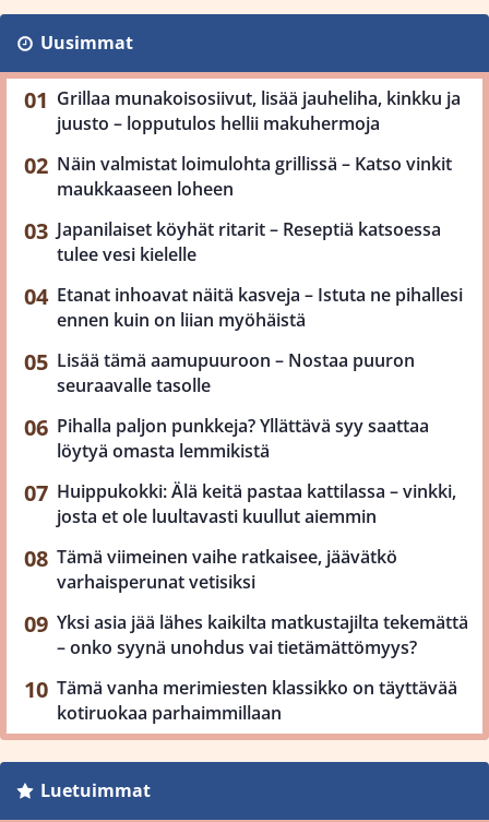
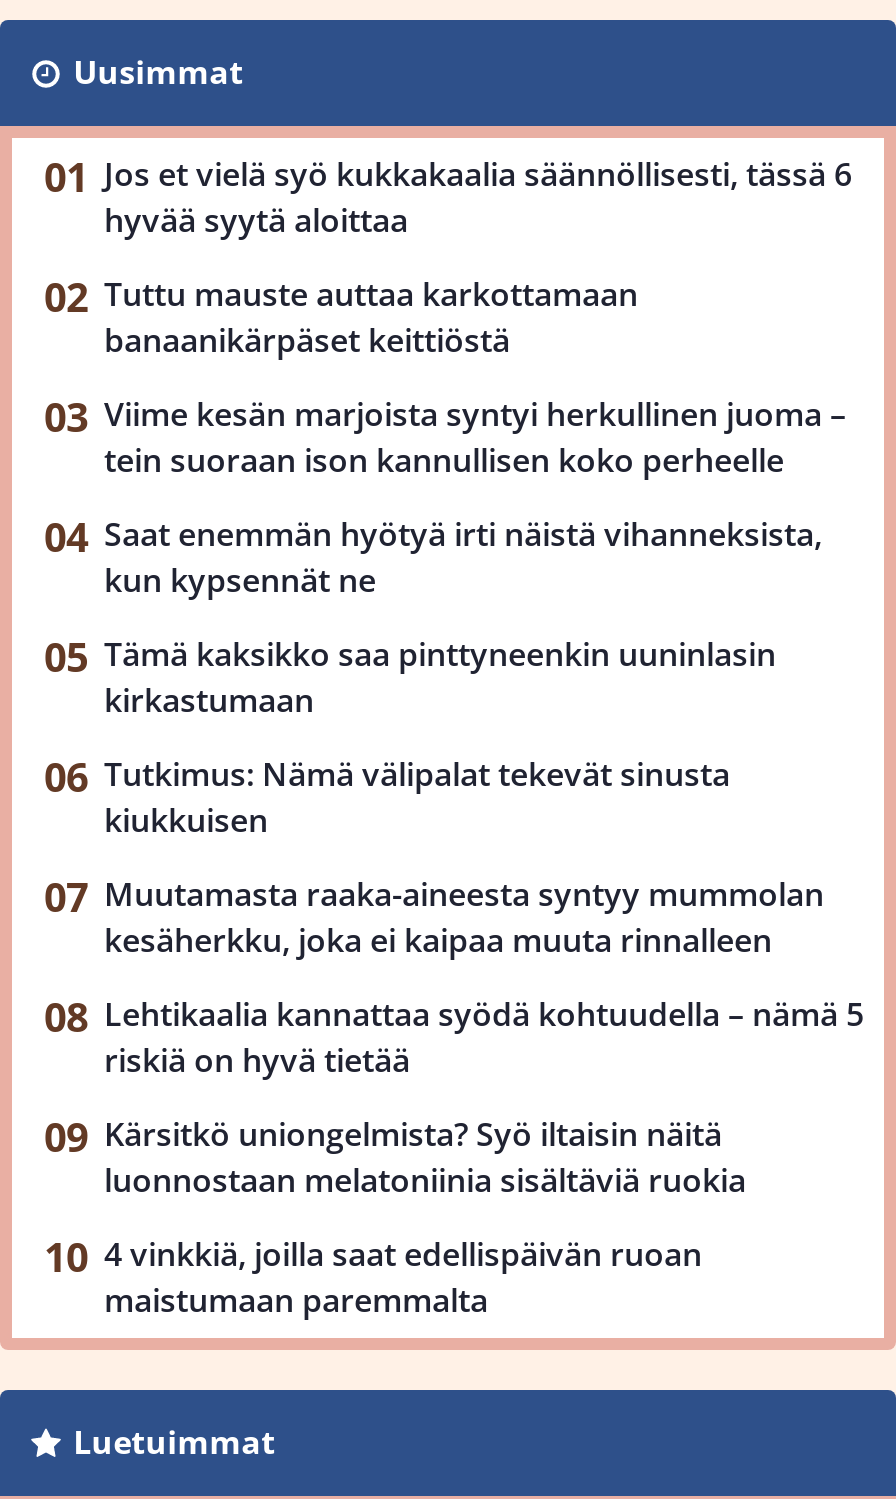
[57,86,461,135] Grillaa munakoisosiivut, lisää jauheliha, kinkku ja | juusto – lopputulos hellii makuhermoja -> [104,151,852,241] Jos et vielä syö kukkakaalia säännöllisesti, tässä 6 | hyvää syytä aloittaa
[57,151,452,200] Näin valmistat loimulohta grillissä – Katso vinkit | maukkaaseen loheen -> [104,271,638,361] Tuttu mauste auttaa karkottamaan | banaanikärpäset keittiöstä
[57,217,441,266] Japanilaiset köyhät ritarit – Reseptiä katsoessa | tulee vesi kielelle -> [104,391,846,481] Viime kesän marjoista syntyi herkullinen juoma – | tein suoraan ison kannullisen koko perheelle
[57,282,463,331] Etanat inhoavat näitä kasveja – Istuta ne pihallesi | ennen kuin on liian myöhäistä -> [104,511,822,601] Saat enemmän hyötyä irti näistä vihanneksista, | kun kypsennät ne
[57,348,415,397] Lisää tämä aamupuuroon – Nostaa puuron | seuraavalle tasolle -> [104,631,776,721] Tämä kaksikko saa pinttyneenkin uuninlasin | kirkastumaan
[57,413,429,462] Pihalla paljon punkkeja? Yllättävä syy saattaa | löytyä omasta lemmikistä -> [104,751,730,841] Tutkimus: Nämä välipalat tekevät sinusta | kiukkuisen
[57,479,456,528] Huippukokki: Älä keitä pastaa kattilassa – vinkki, | josta et ole luultavasti kuullut aiemmin -> [104,871,824,961] Muutamasta raaka-aineesta syntyy mummolan | kesäherkku, joka ei kaipaa muuta rinnalleen
[57,544,397,593] Tämä viimeinen vaihe ratkaisee, jäävätkö | varhaisperunat vetisiksi -> [104,991,864,1081] Lehtikaalia kannattaa syödä kohtuudella – nämä 5 | riskiä on hyvä tietää
[57,610,468,659] Yksi asia jää lähes kaikilta matkustajilta tekemättä | – onko syynä unohdus vai tietämättömyys? -> [104,1111,746,1201] Kärsitkö uniongelmista? Syö iltaisin näitä | luonnostaan melatoniinia sisältäviä ruokia
[57,675,457,724] Tämä vanha merimiesten klassikko on täyttävää | kotiruokaa parhaimmillaan -> [104,1231,702,1321] 4 vinkkiä, joilla saat edellispäivän ruoan | maistumaan paremmalta

